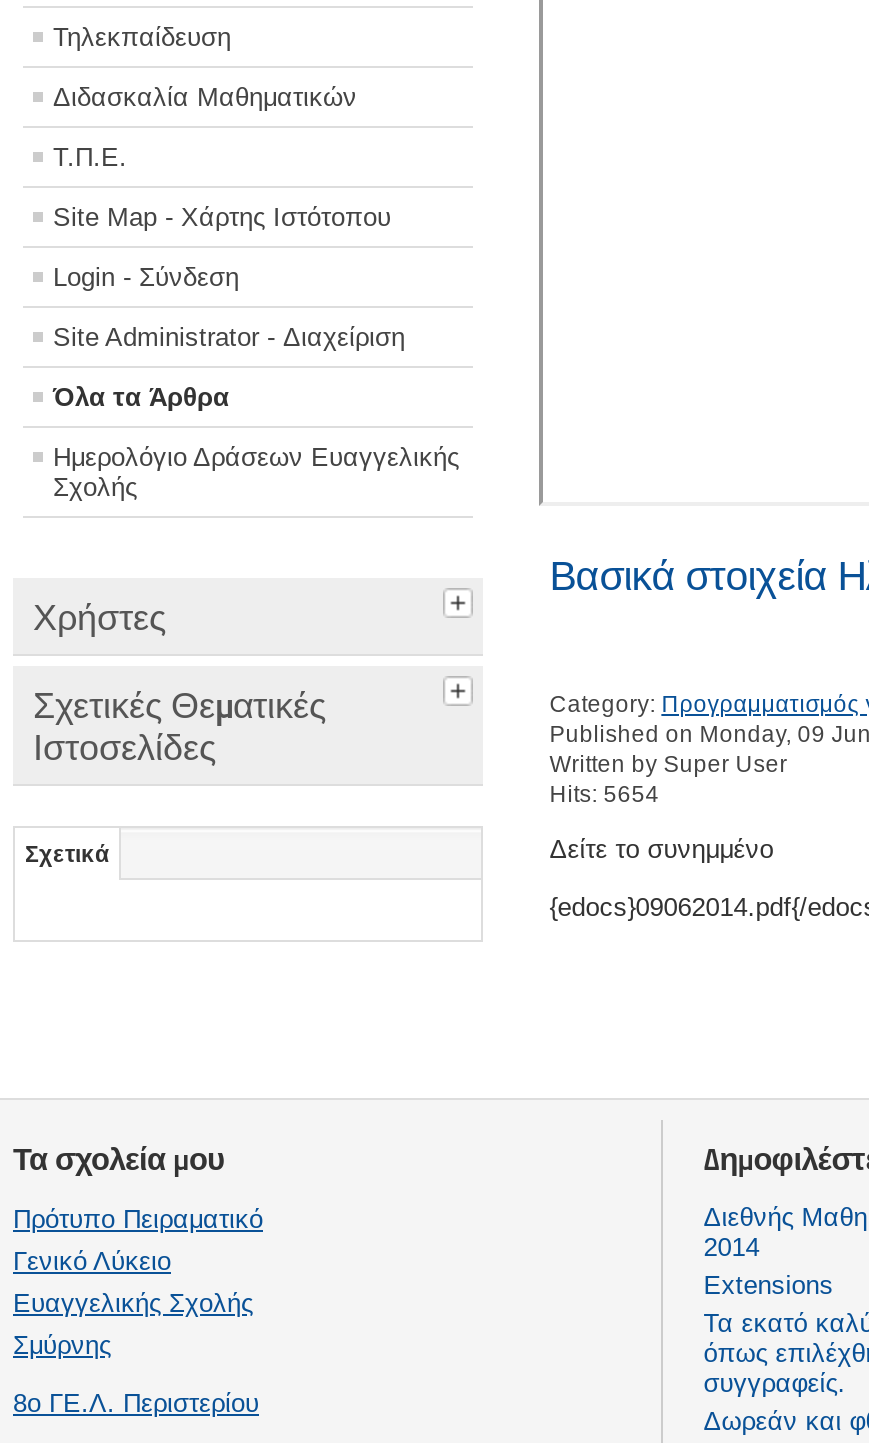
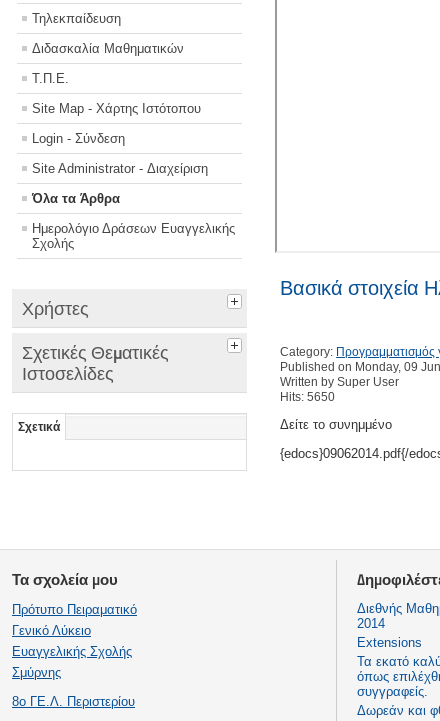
[549,782,659,806] Hits: 5654 -> [280,391,335,403] Hits: 5650

